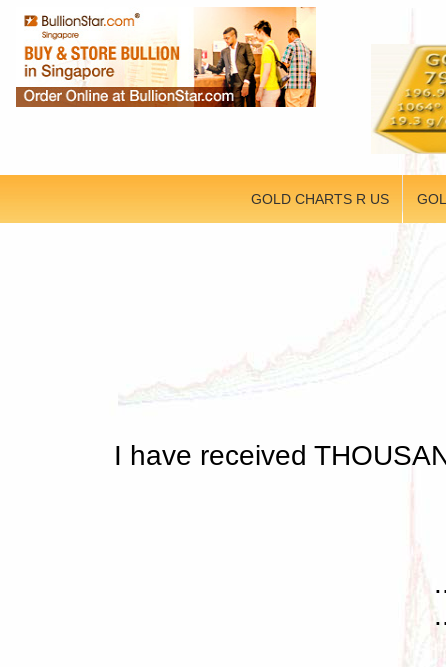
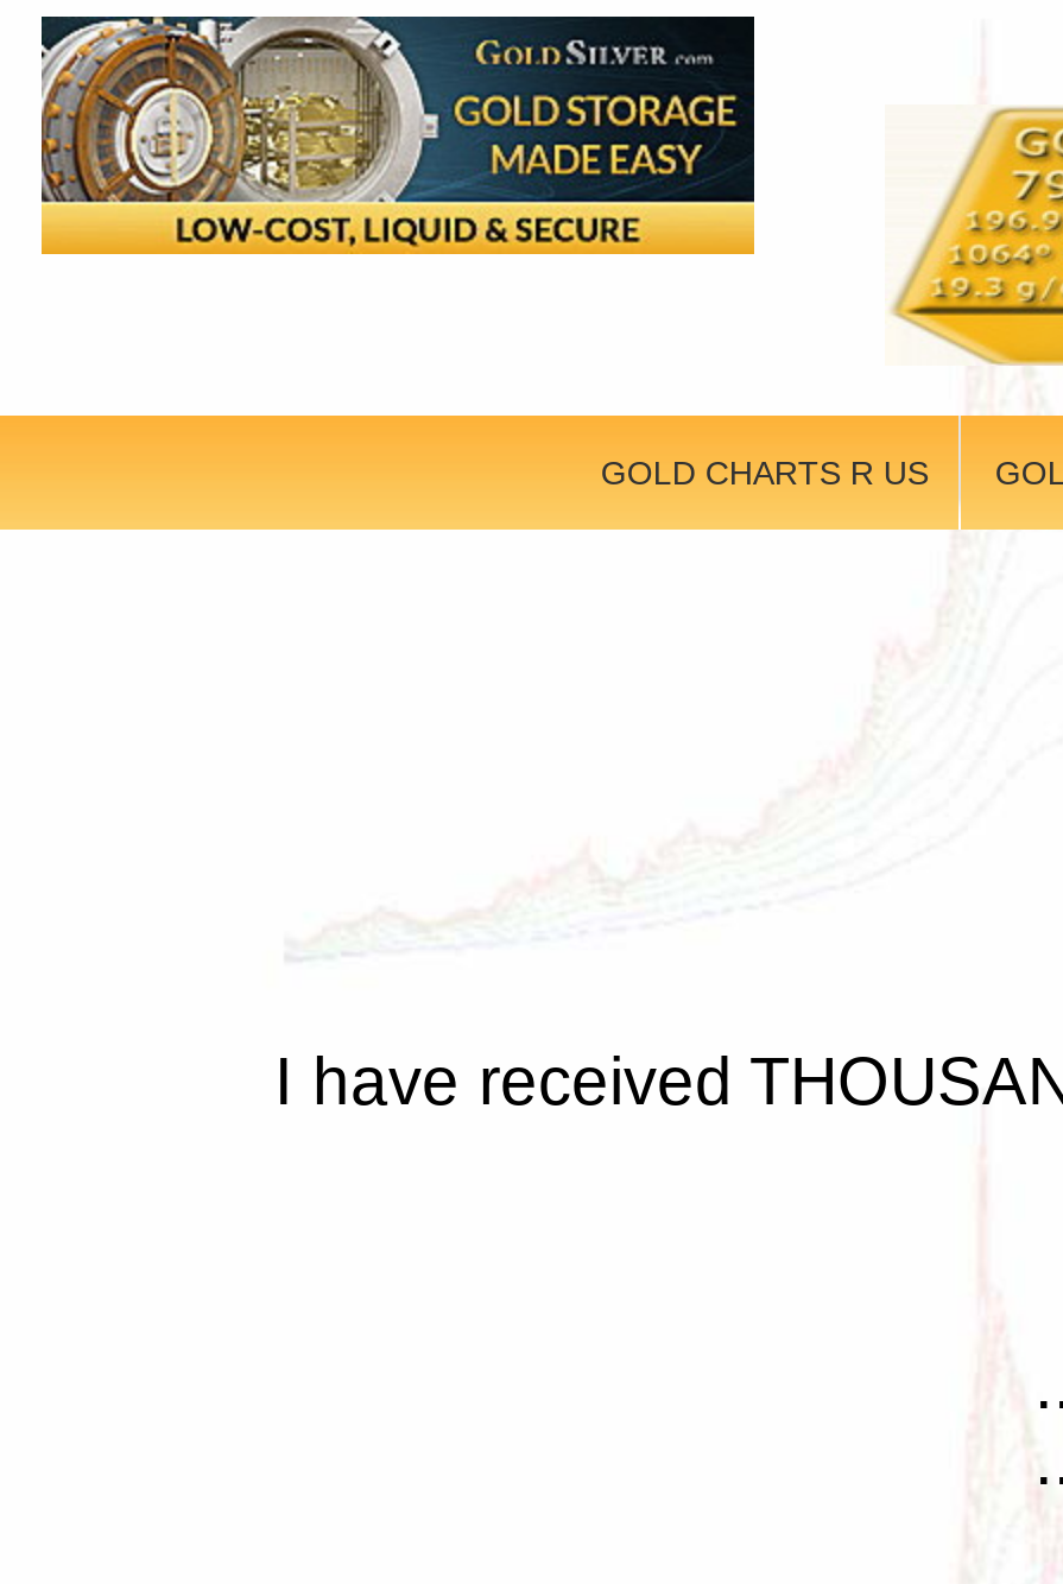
[15,6,317,108] [image] -> [39,14,757,256] [image]

